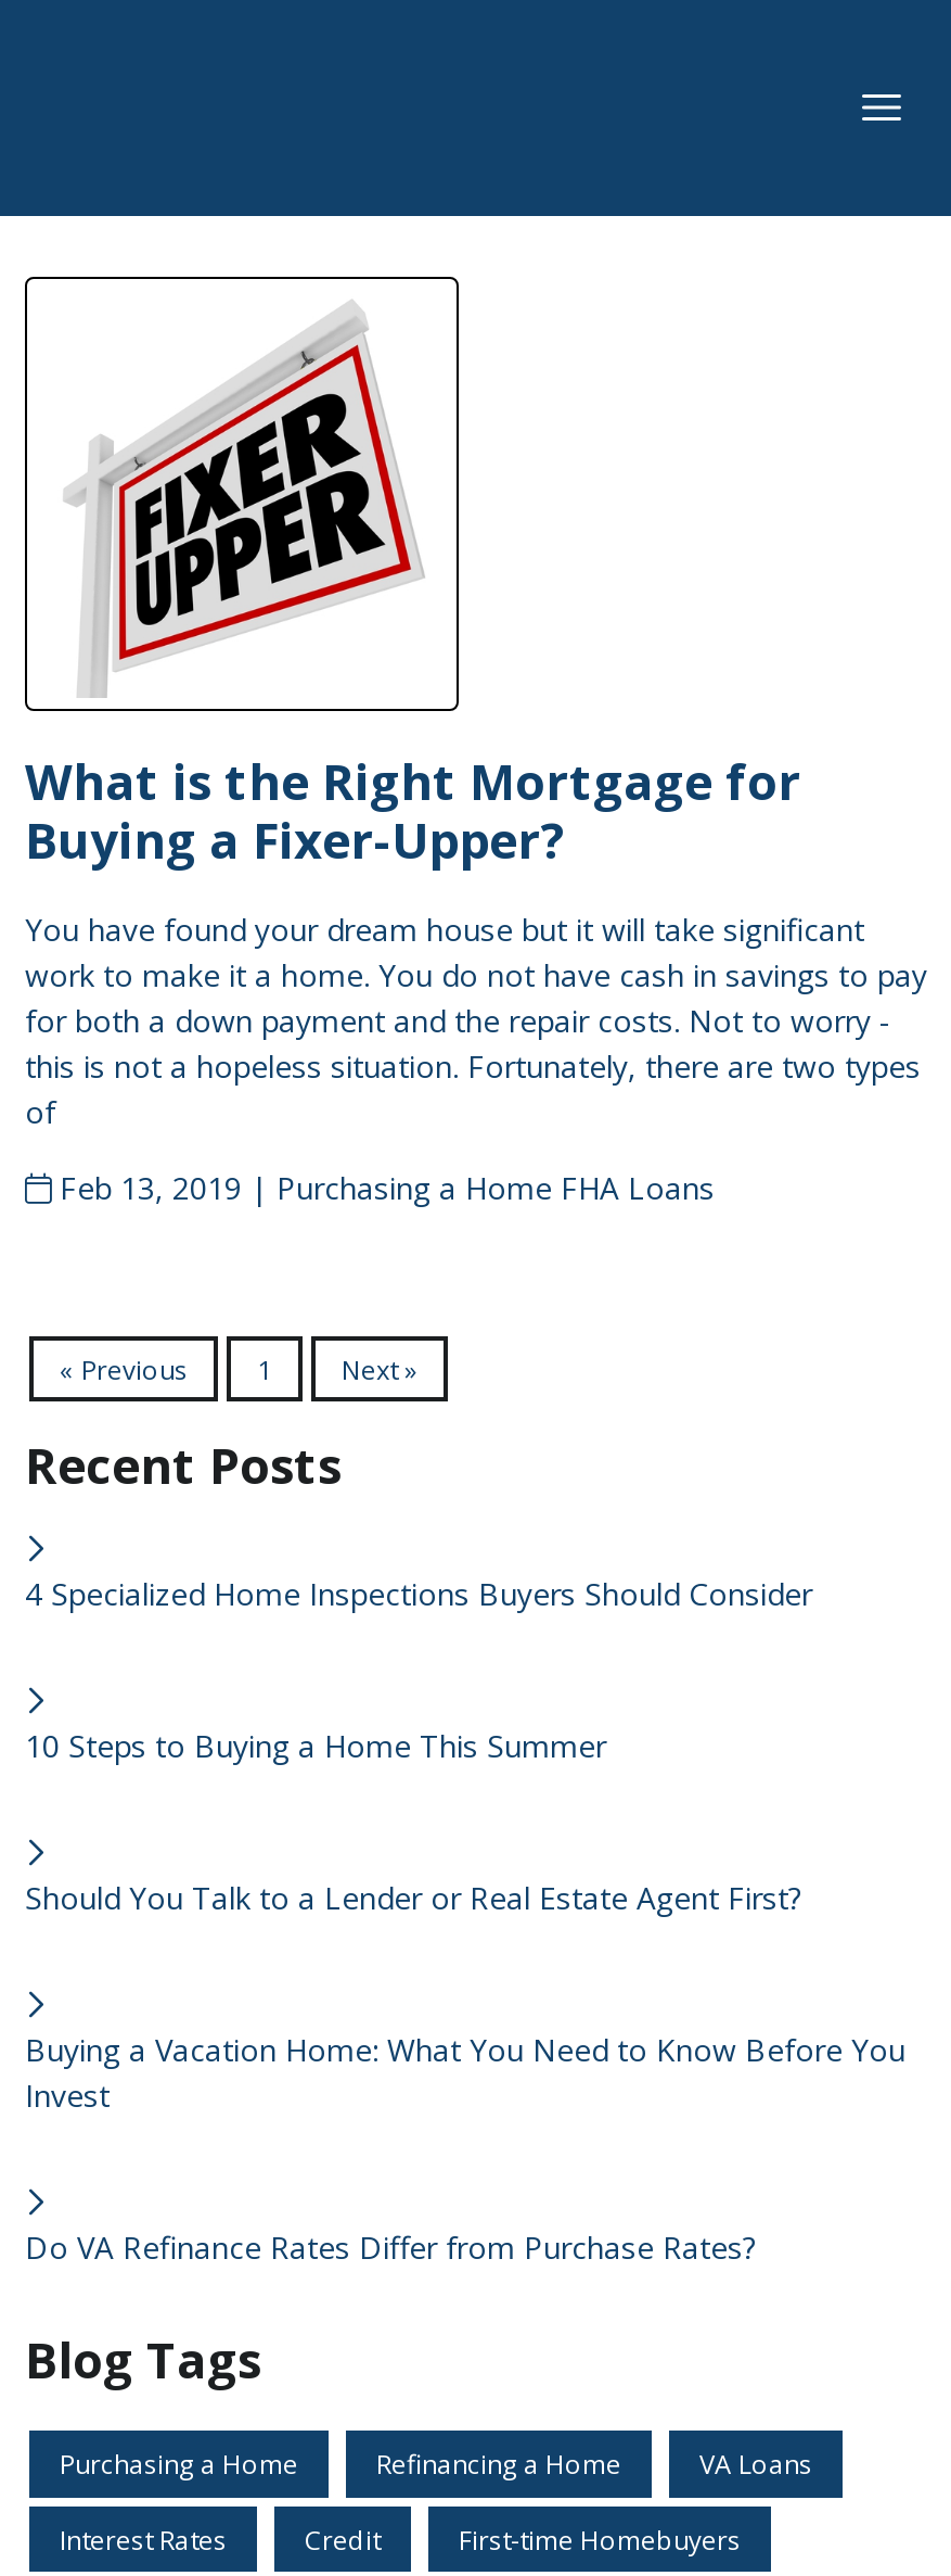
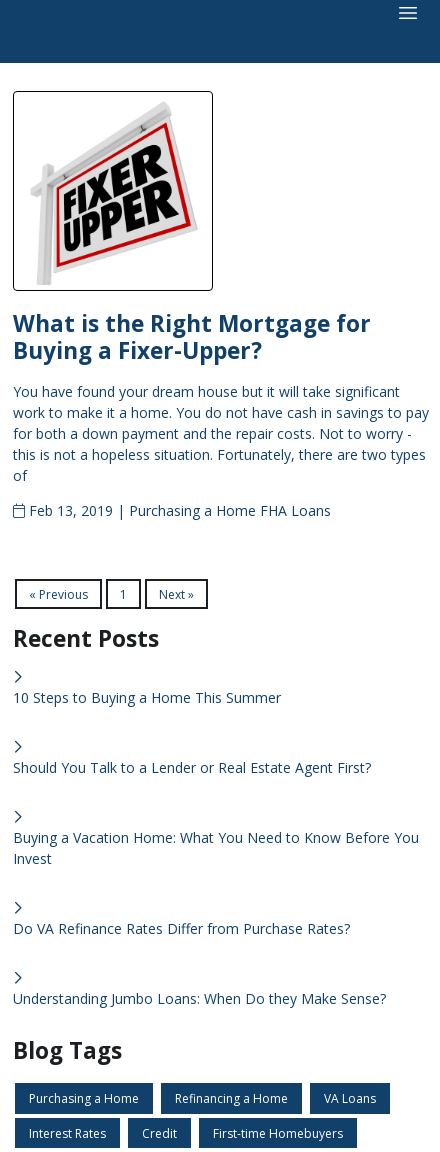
[25,1574,812,1615] 4 Specialized Home Inspections Buyers Should Consider -> none
moved [25,1726,905,2269] -> [13,688,419,938]: 10 Steps to Buying a Home This Summer | Should You Talk to a Lender or Real Estate Agent First? | Buying a Vacation Home: What You Need to Know Before You | Invest | Do VA Refinance Rates Differ from Purchase Rates?
none -> [13,989,386,1008] Understanding Jumbo Loans: When Do they Make Sense?

